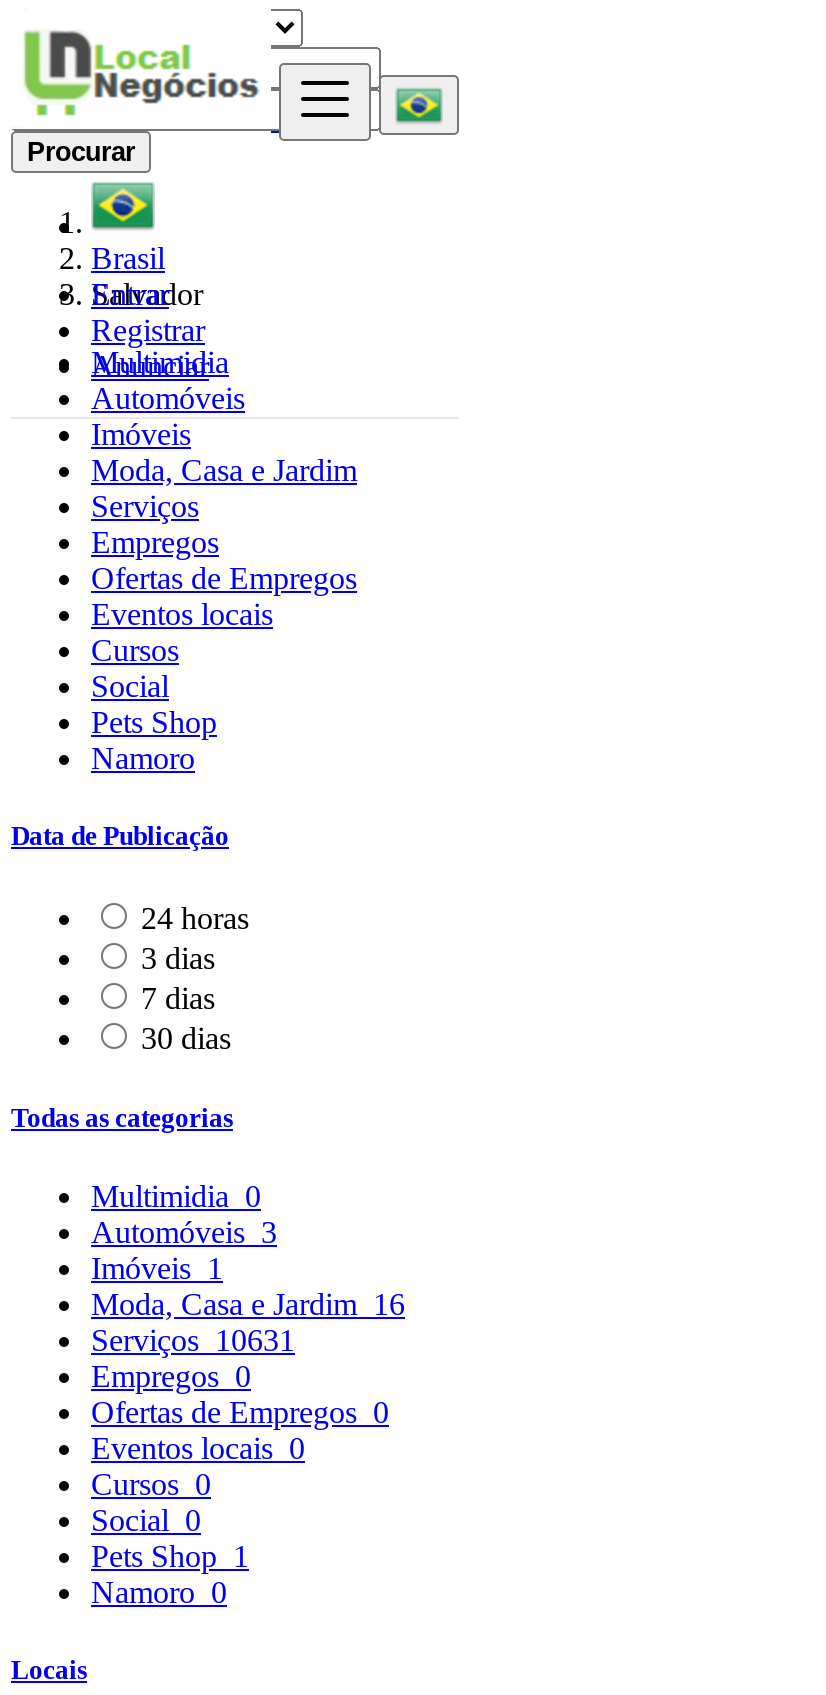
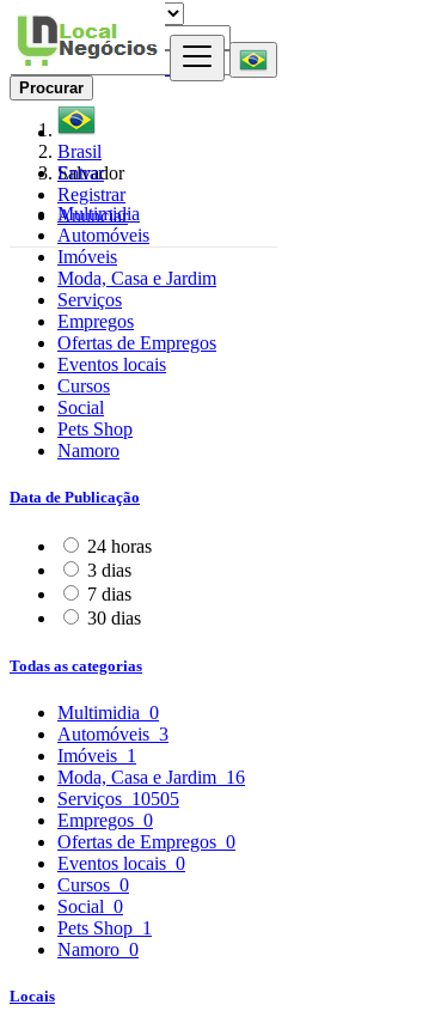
[91,1322,295,1356] Serviços 10631 -> [57,788,179,808] Serviços 10505

